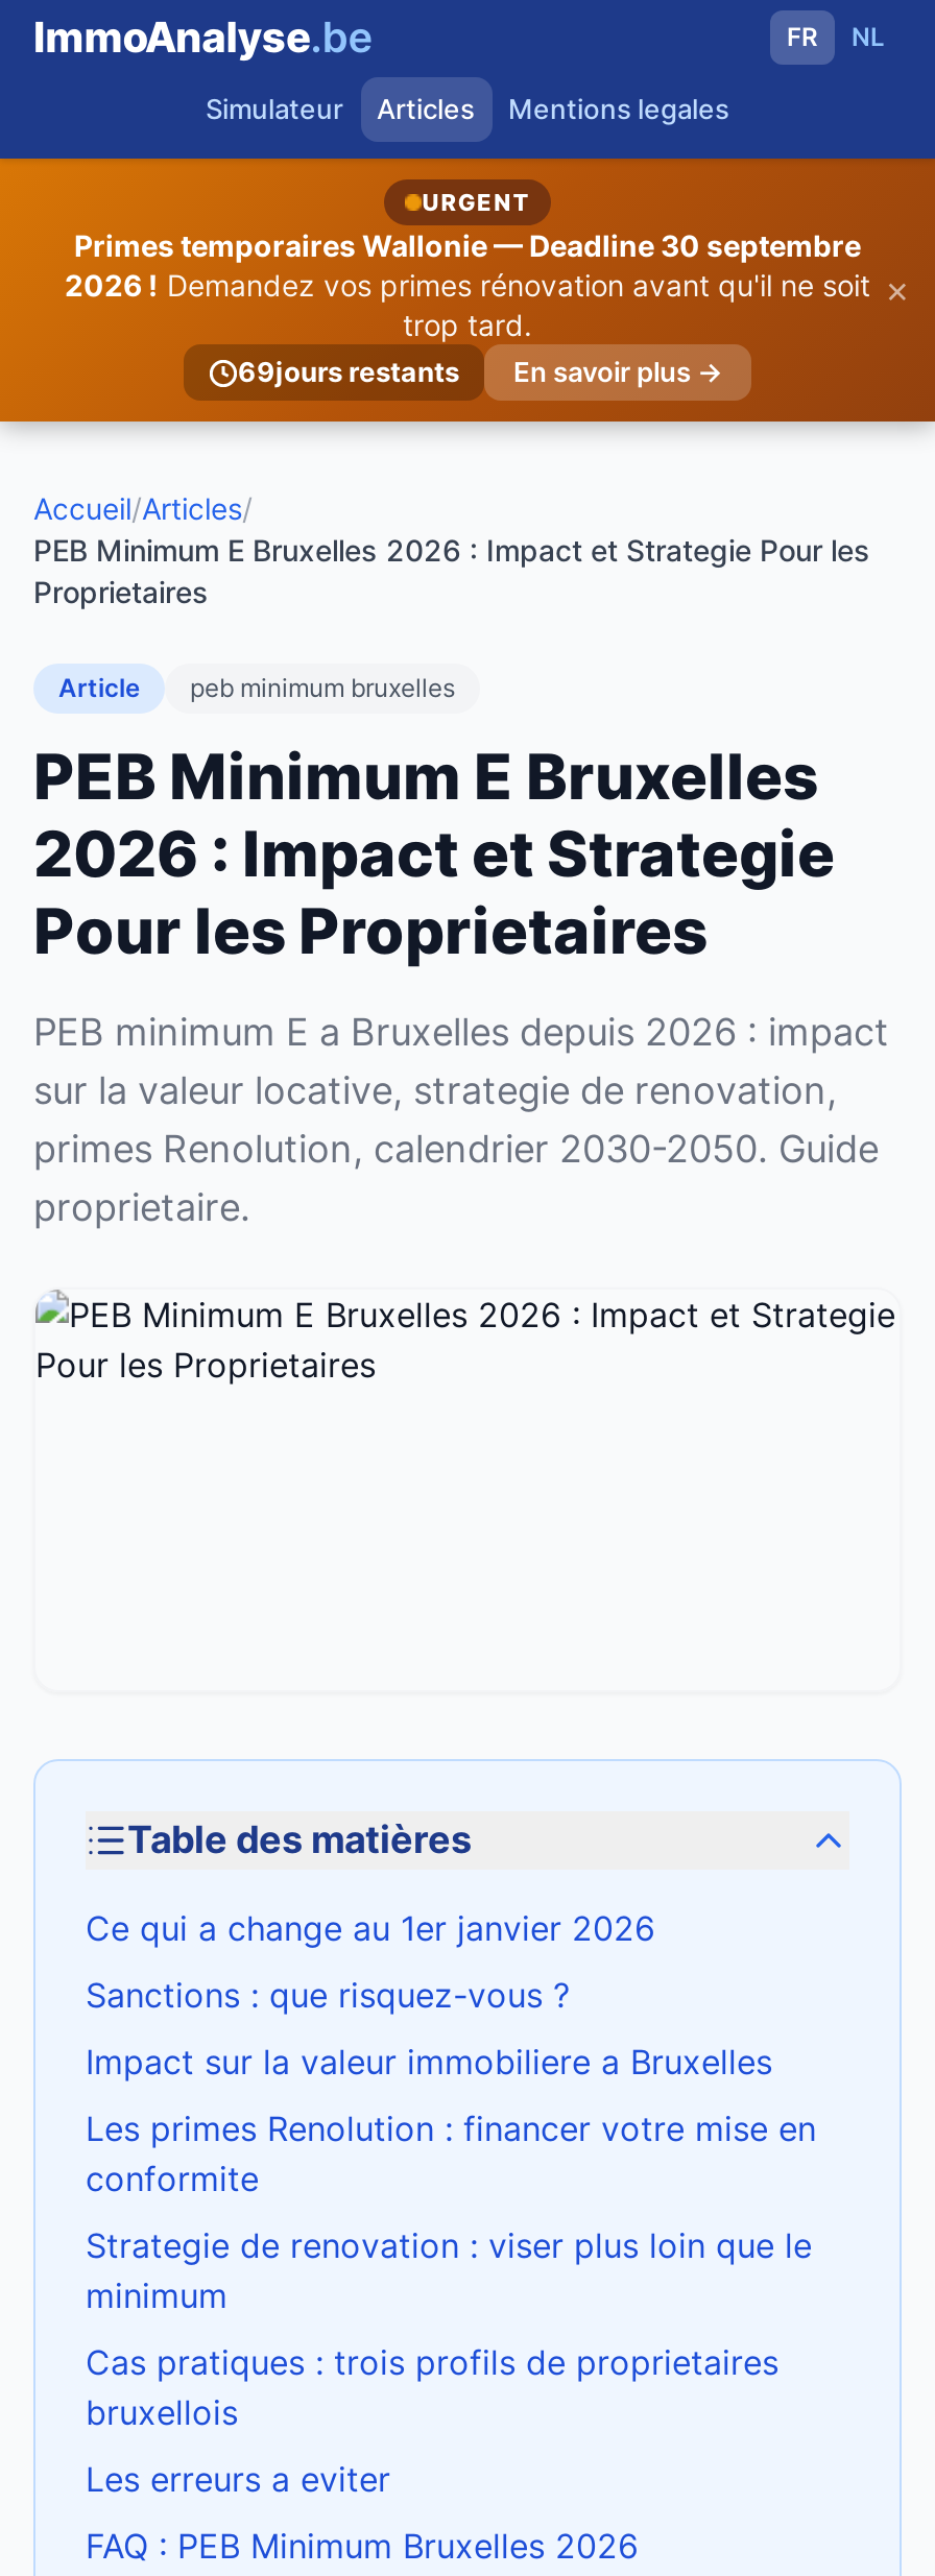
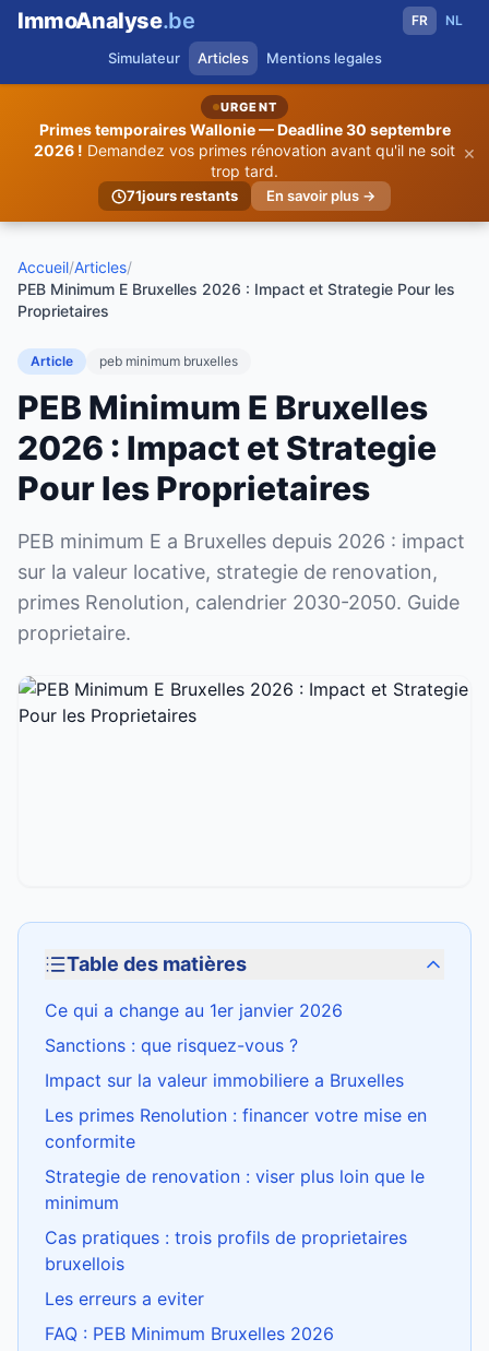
[238,355,459,388] 69jours restants -> [127,187,238,204] 71jours restants

